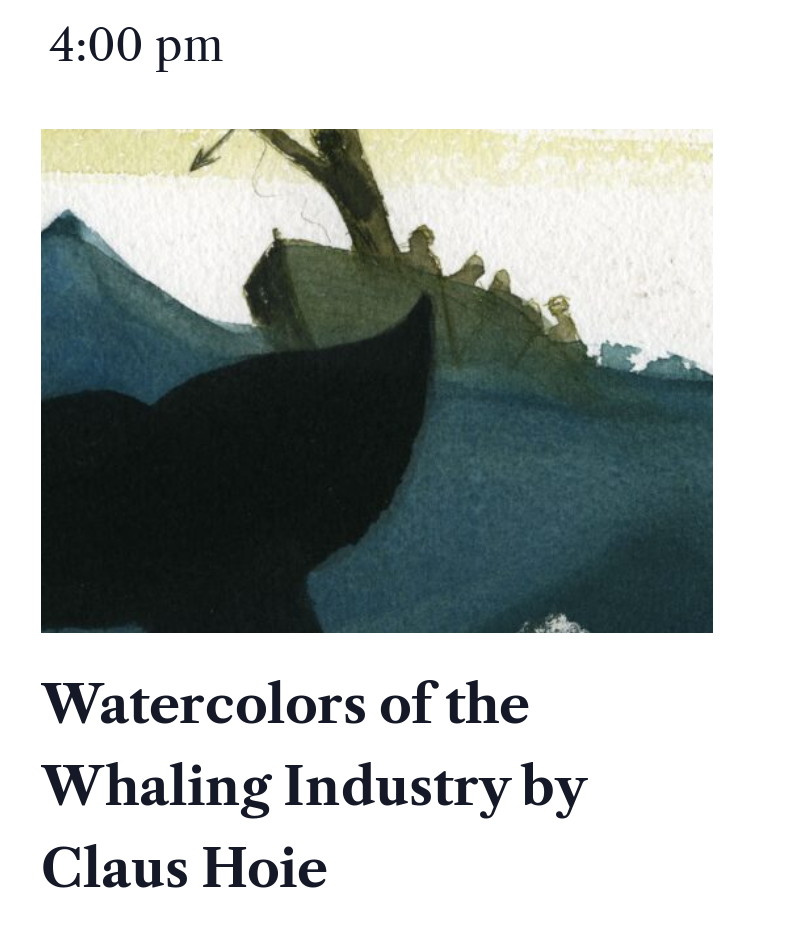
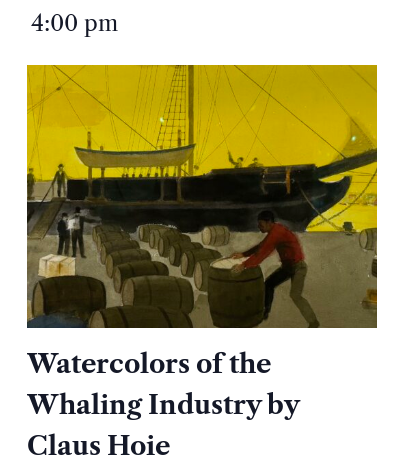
[39,127,741,635] [image] -> [26,64,378,329] [image]

